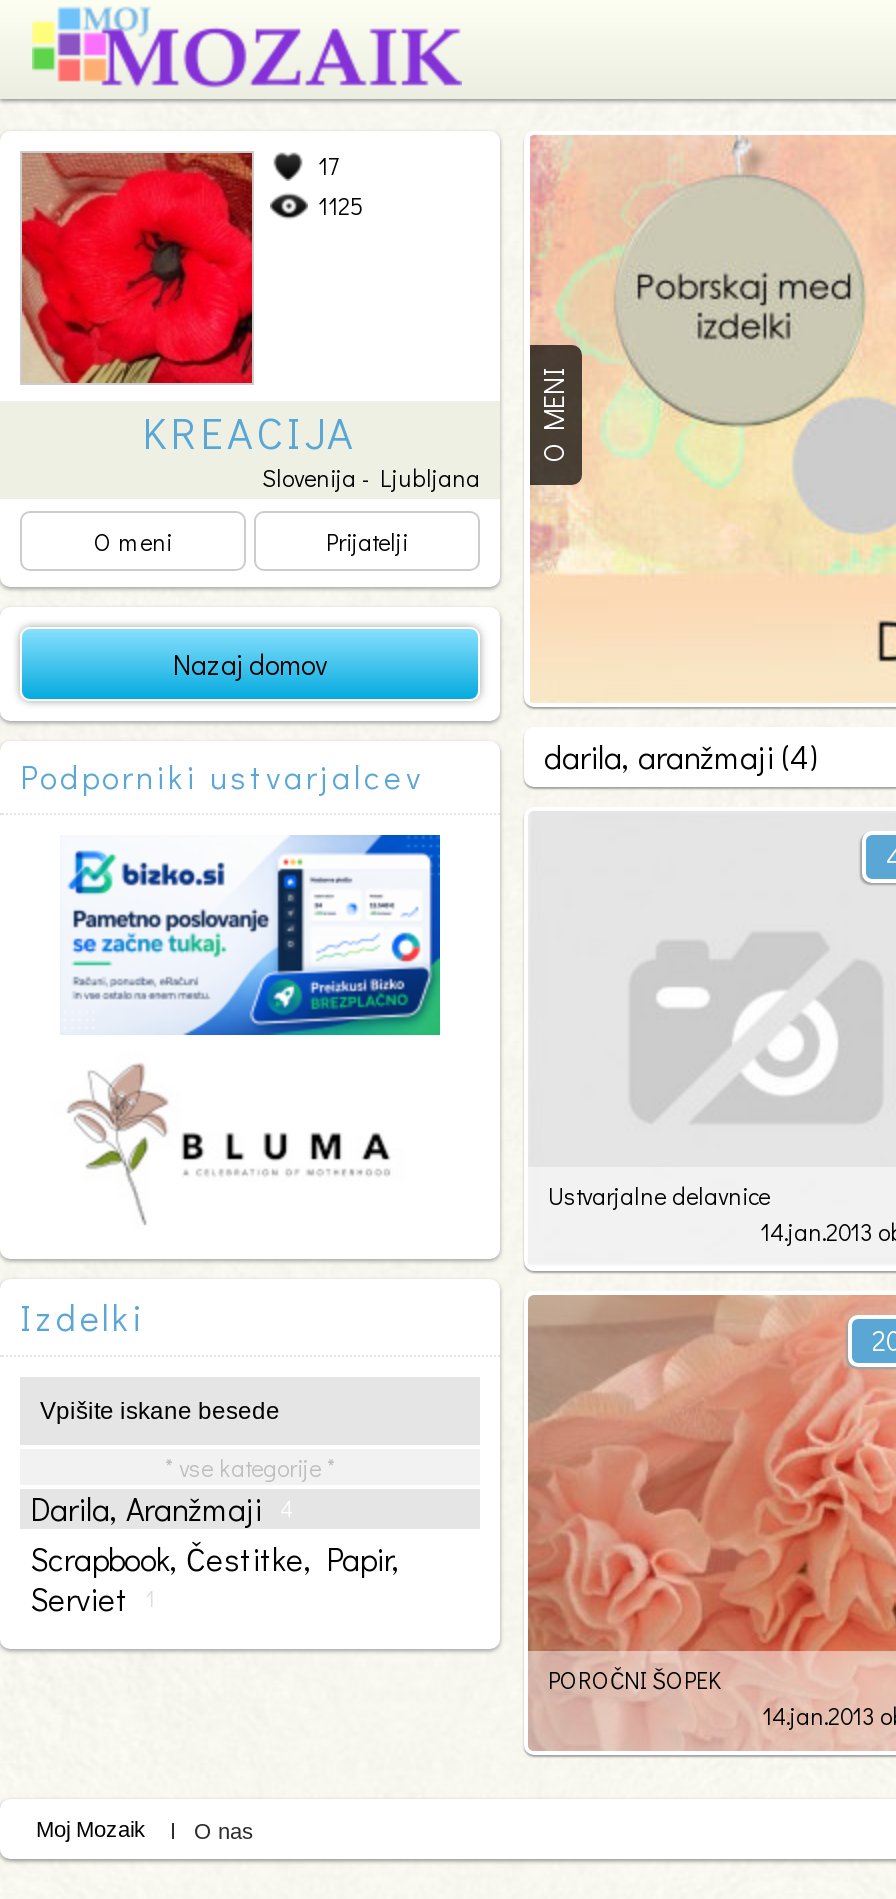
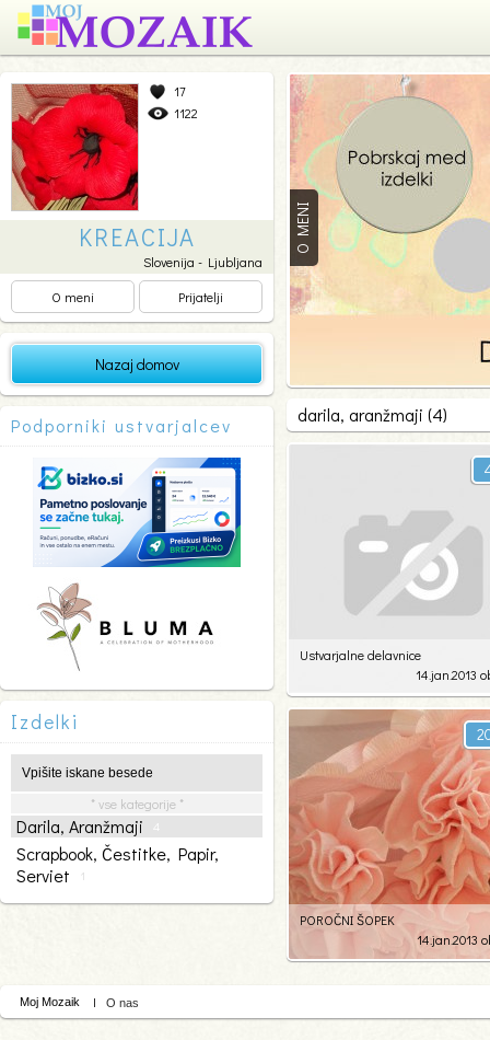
[318,189,364,221] 1125 -> [174,104,198,122] 1122

